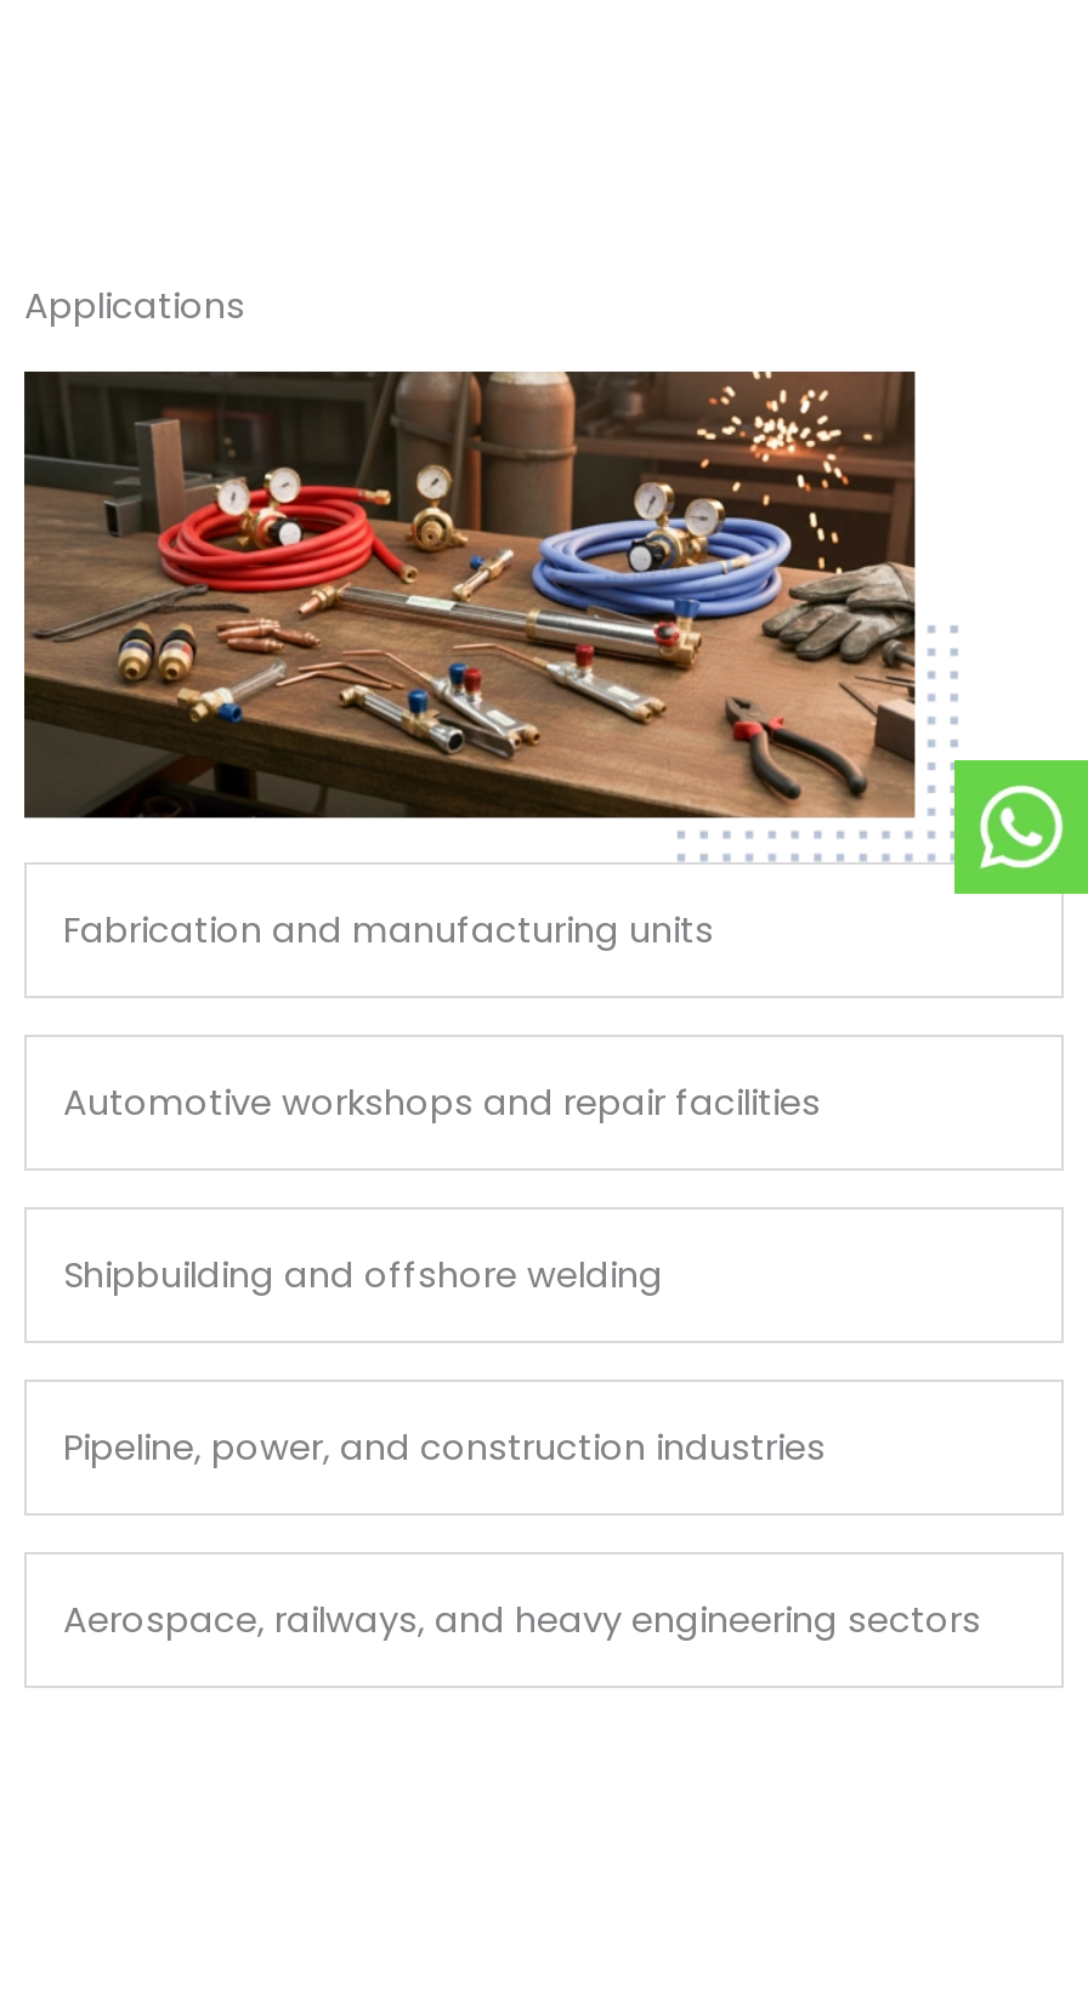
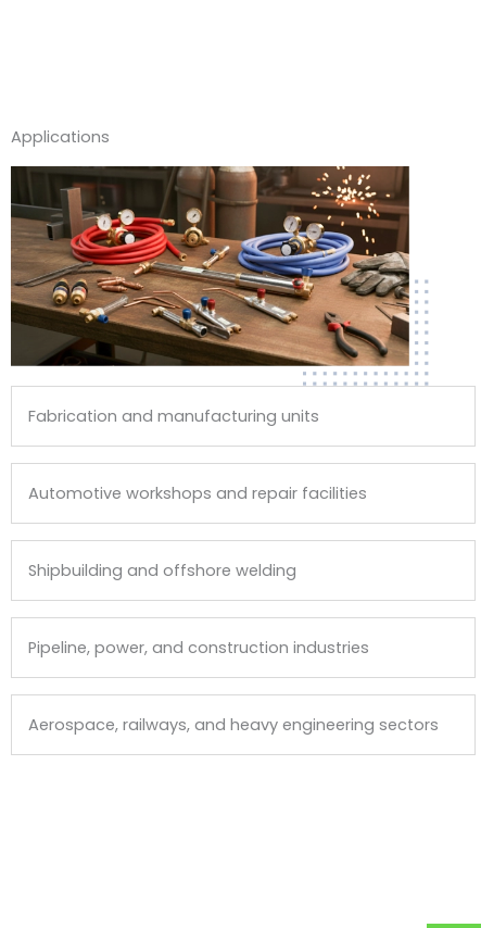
[952,758,1081,896] [image] -> none

